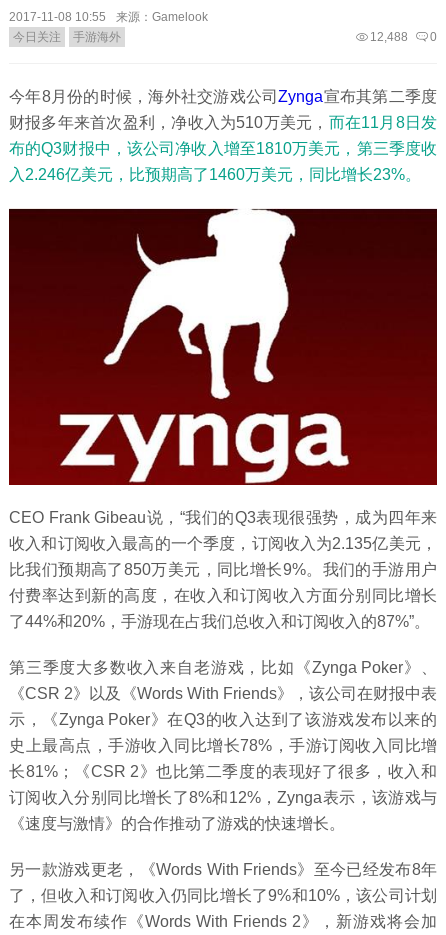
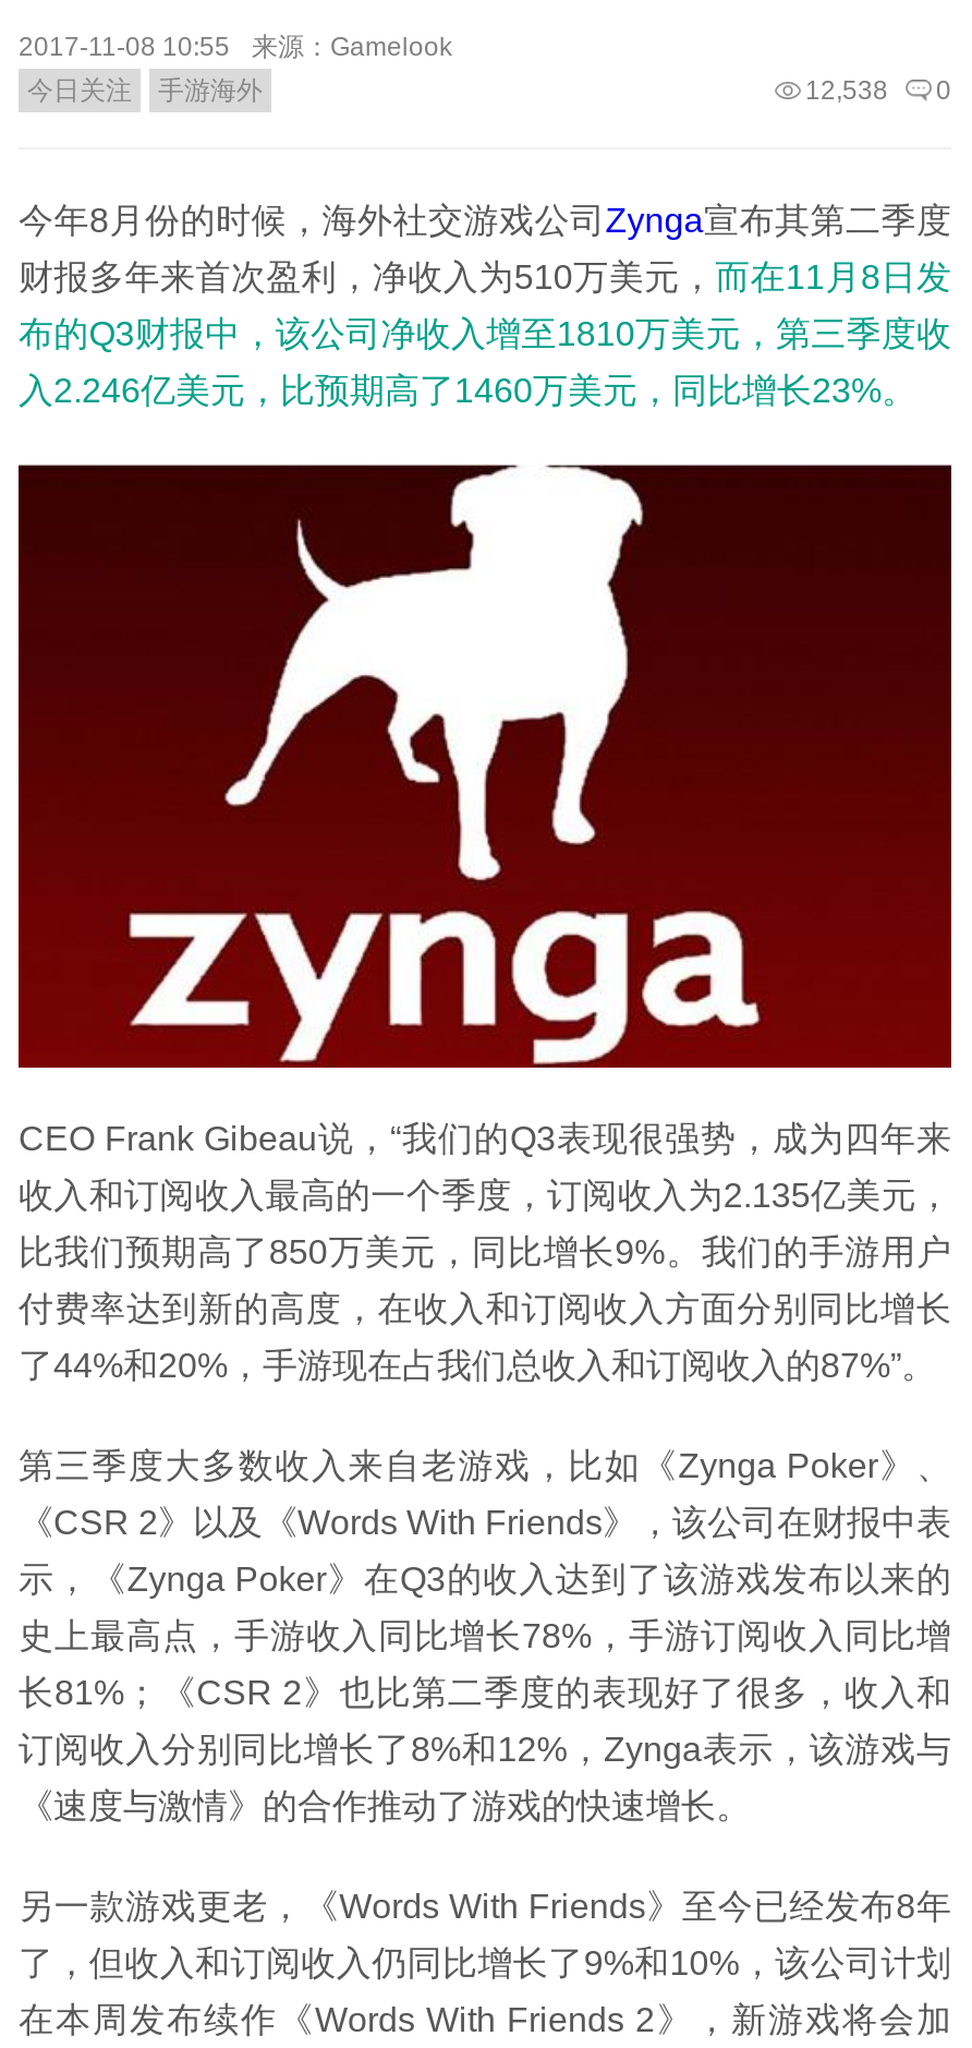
[370,30,437,44] 12,488 0 -> [805,75,951,106] 12,538 0

